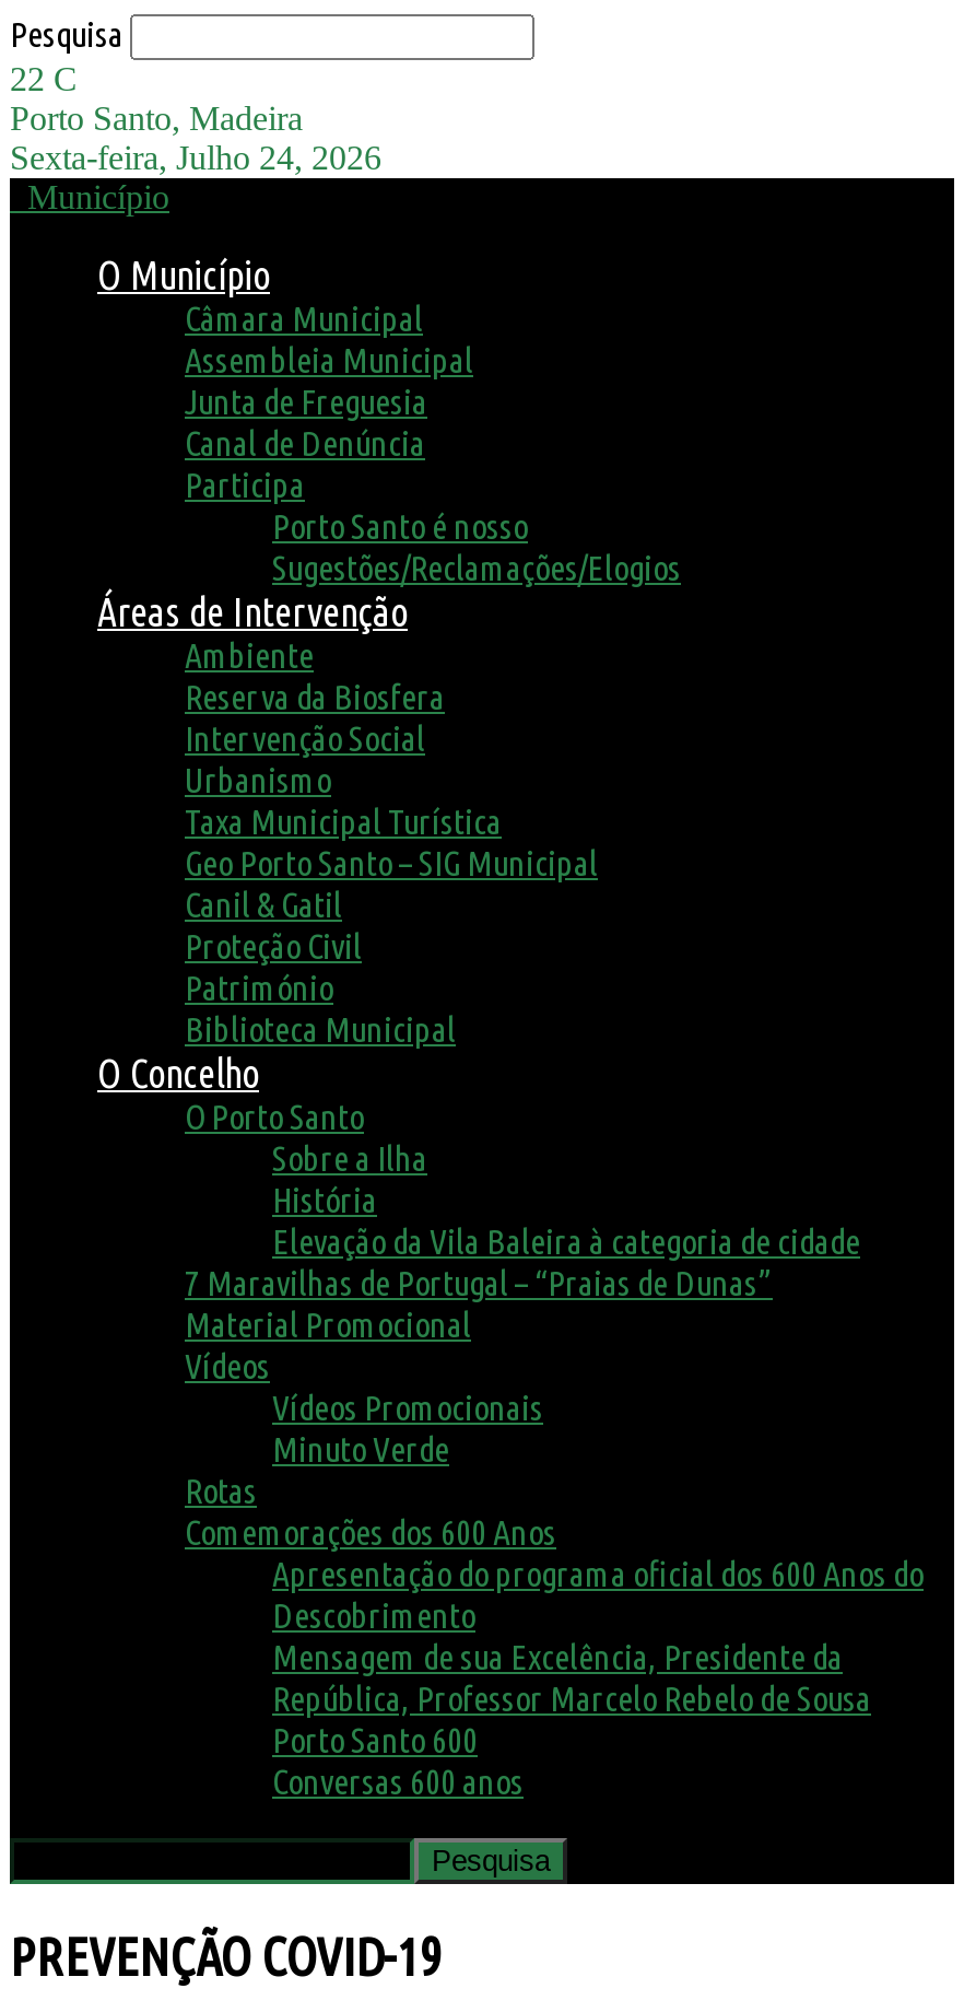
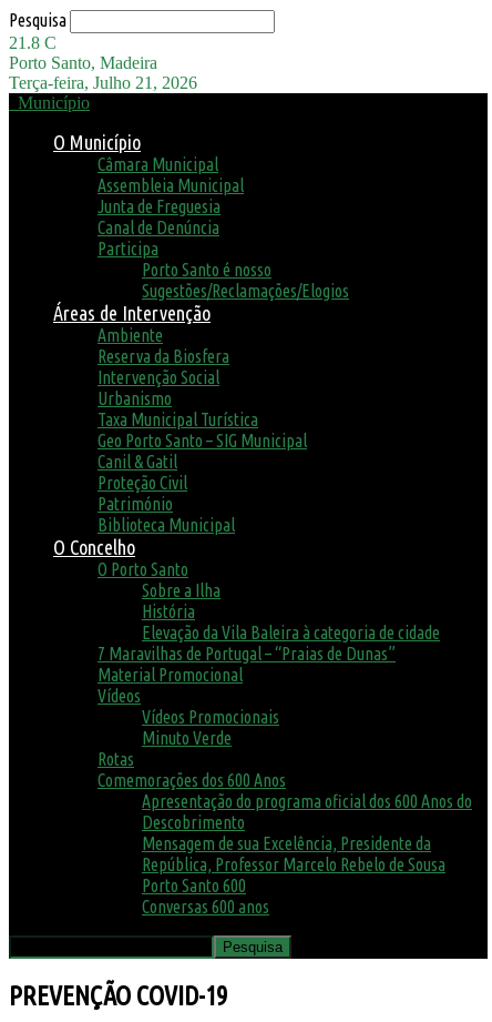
[10,60,78,97] 22 C -> [9,33,57,52] 21.8 C
[10,139,381,176] Sexta-feira, Julho 24, 2026 -> [9,73,197,92] Terça-feira, Julho 21, 2026

